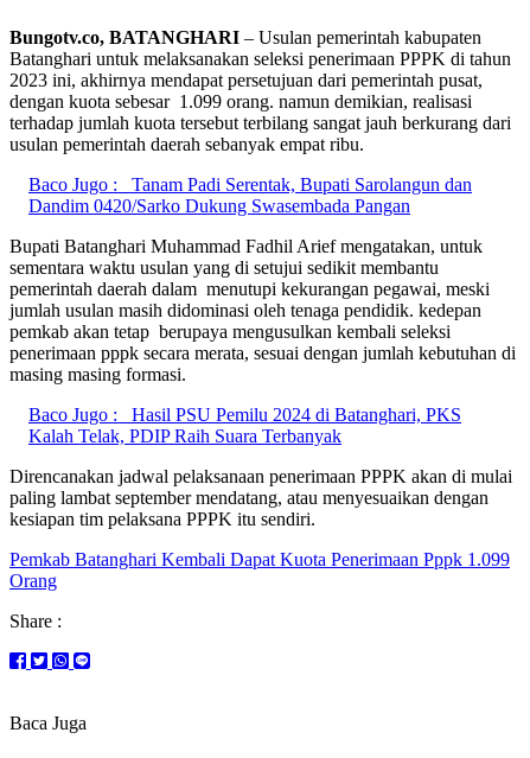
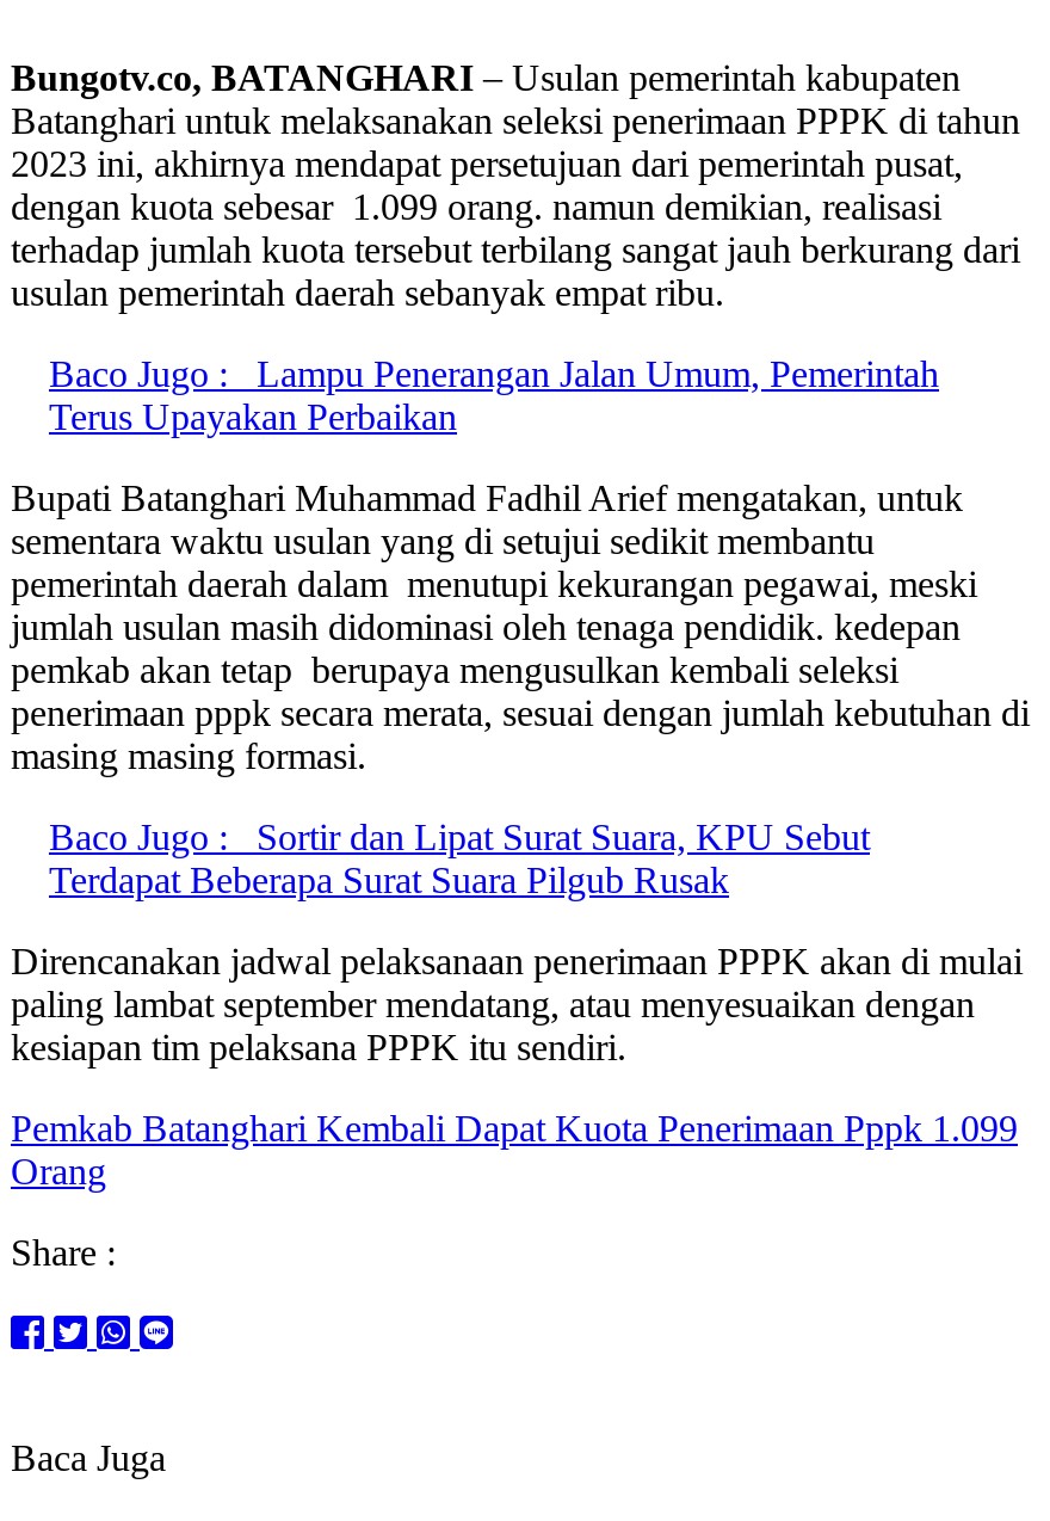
[28,174,472,216] Baco Jugo : Tanam Padi Serentak, Bupati Sarolangun dan | Dandim 0420/Sarko Dukung Swasembada Pangan -> [49,353,939,437] Baco Jugo : Lampu Penerangan Jalan Umum, Pemerintah | Terus Upayakan Perbaikan
[28,404,461,446] Baco Jugo : Hasil PSU Pemilu 2024 di Batanghari, PKS | Kalah Telak, PDIP Raih Suara Terbanyak -> [49,816,870,900] Baco Jugo : Sortir dan Lipat Surat Suara, KPU Sebut | Terdapat Beberapa Surat Suara Pilgub Rusak

